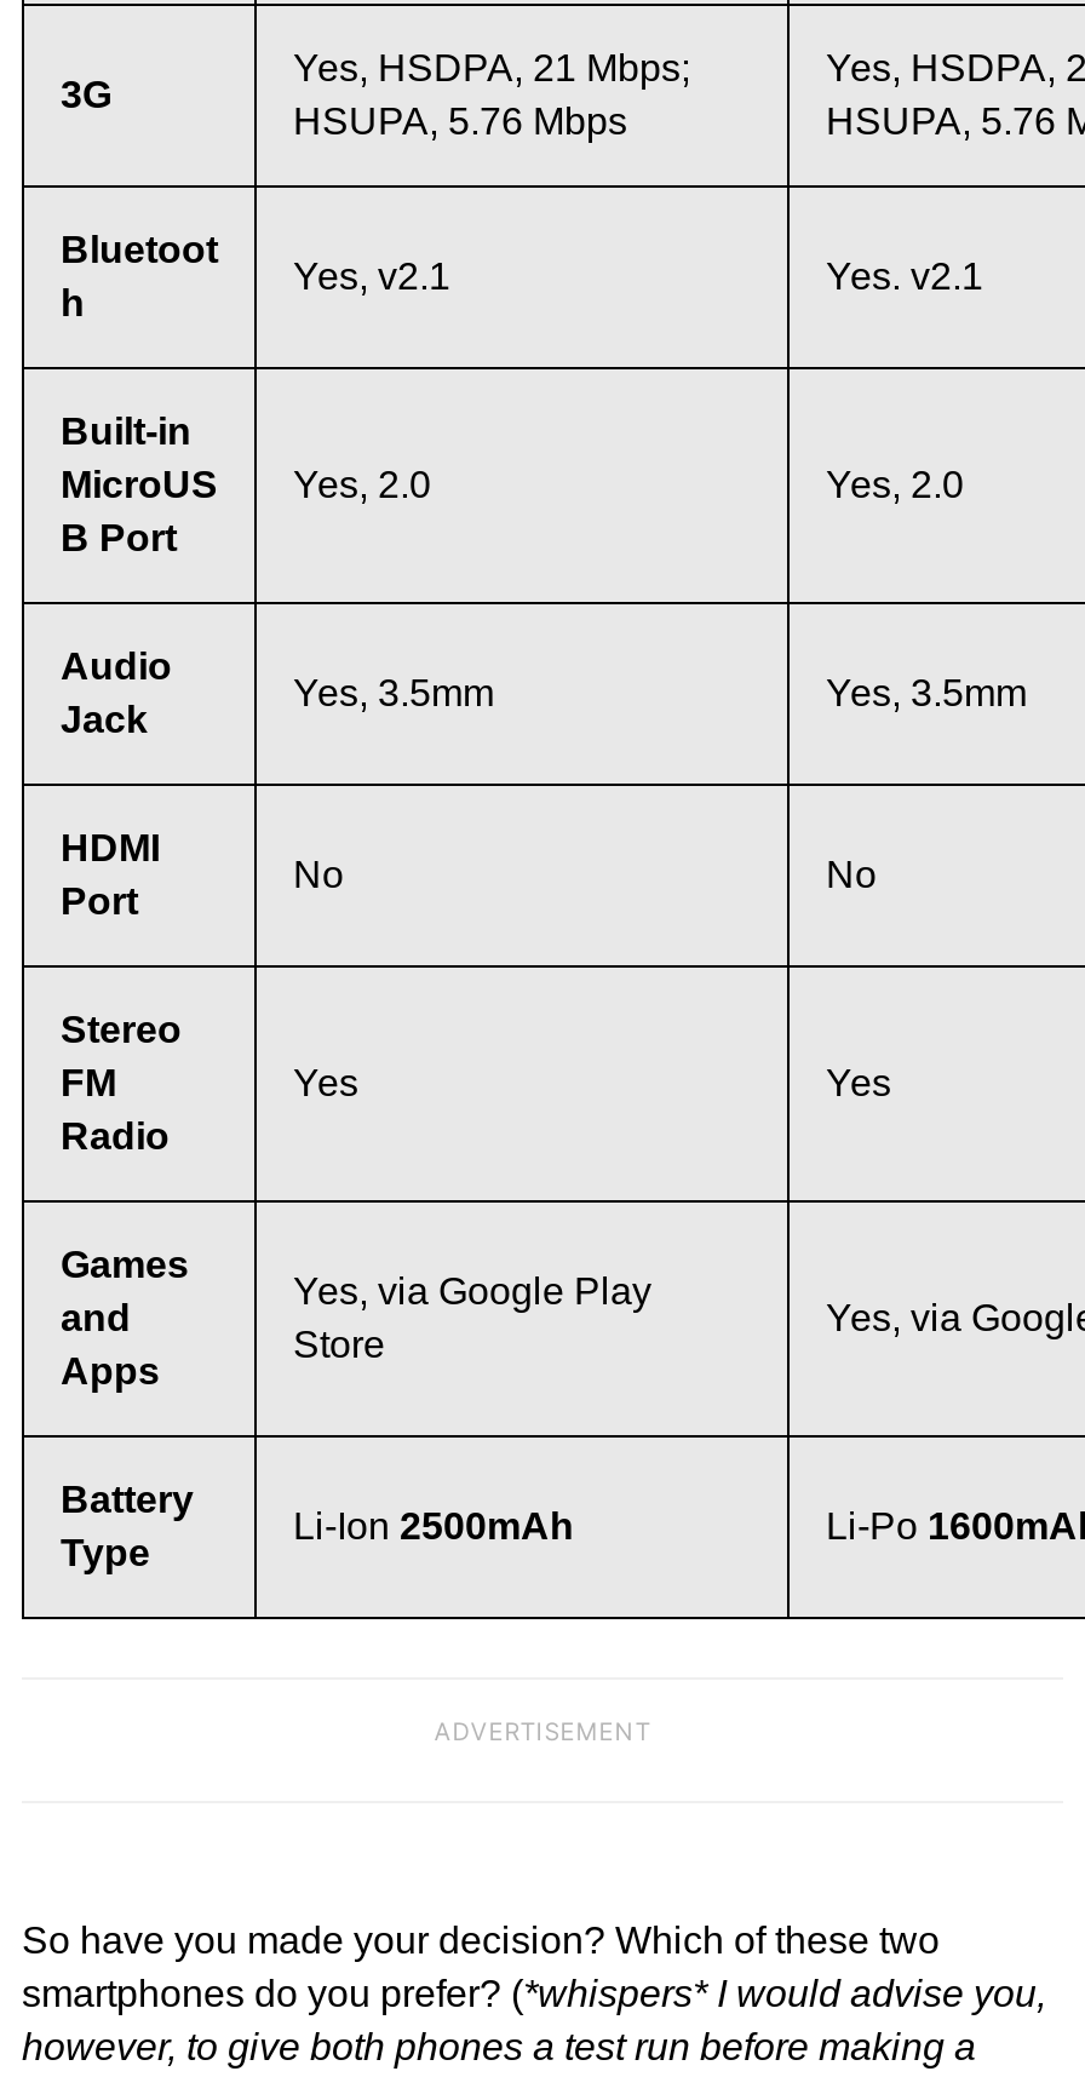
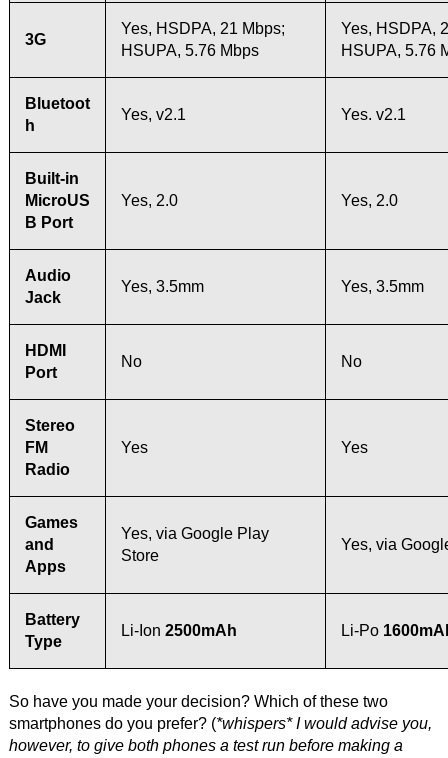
[434,1716,651,1745] ADVERTISEMENT -> none

